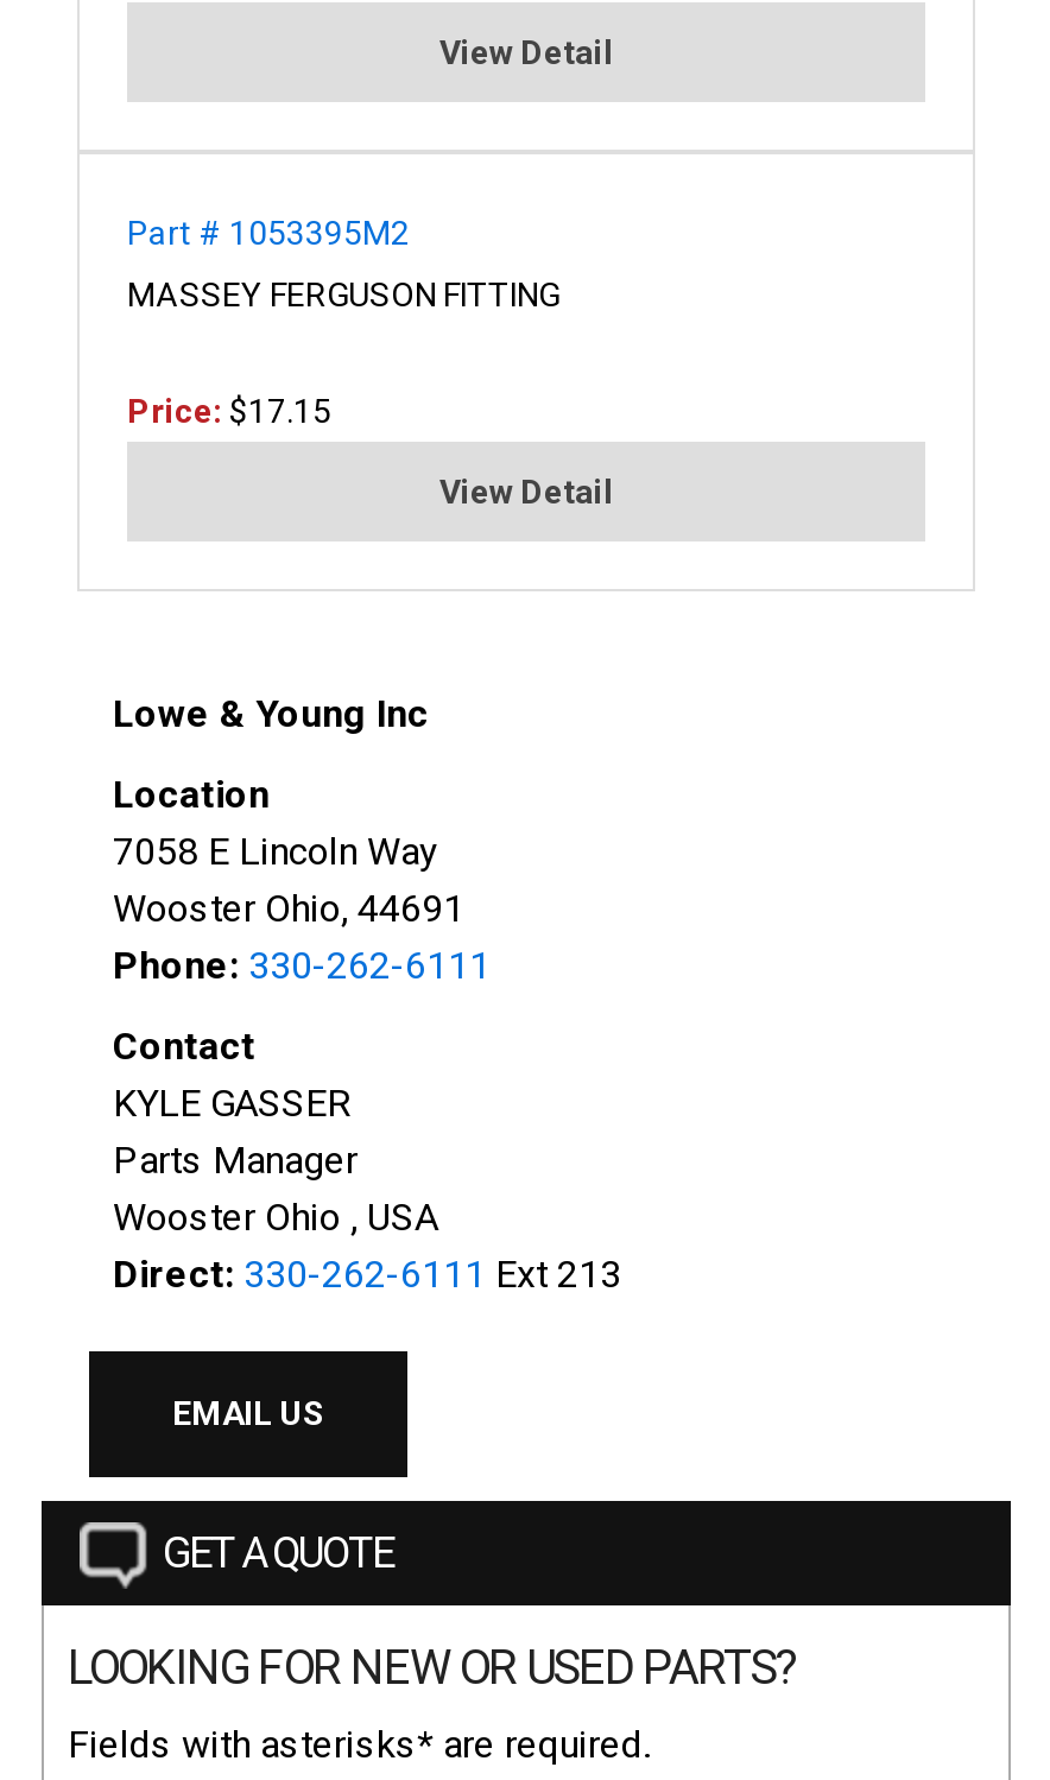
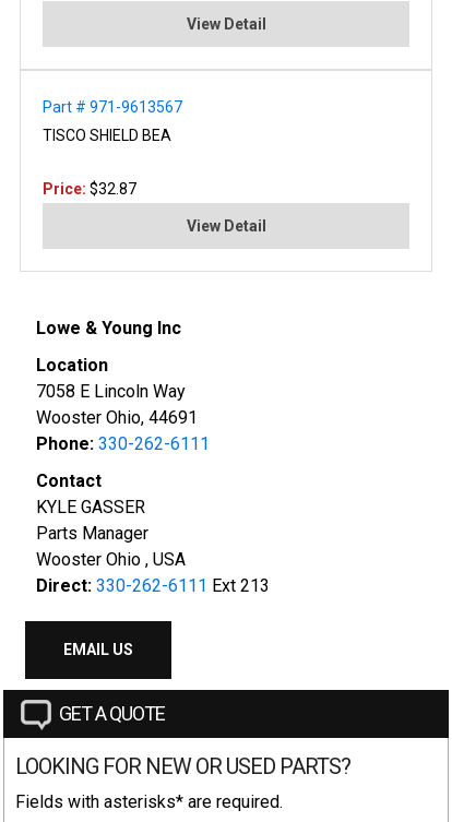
[127,214,410,252] Part # 1053395M2 -> [43,98,182,116] Part # 971-9613567
[127,275,559,313] MASSEY FERGUSON FITTING -> [43,127,171,144] TISCO SHIELD BEA
[127,392,331,430] Price: $17.15 -> [43,180,136,198] Price: $32.87

